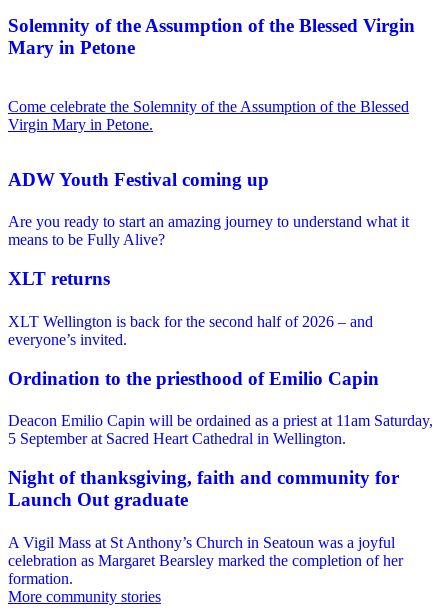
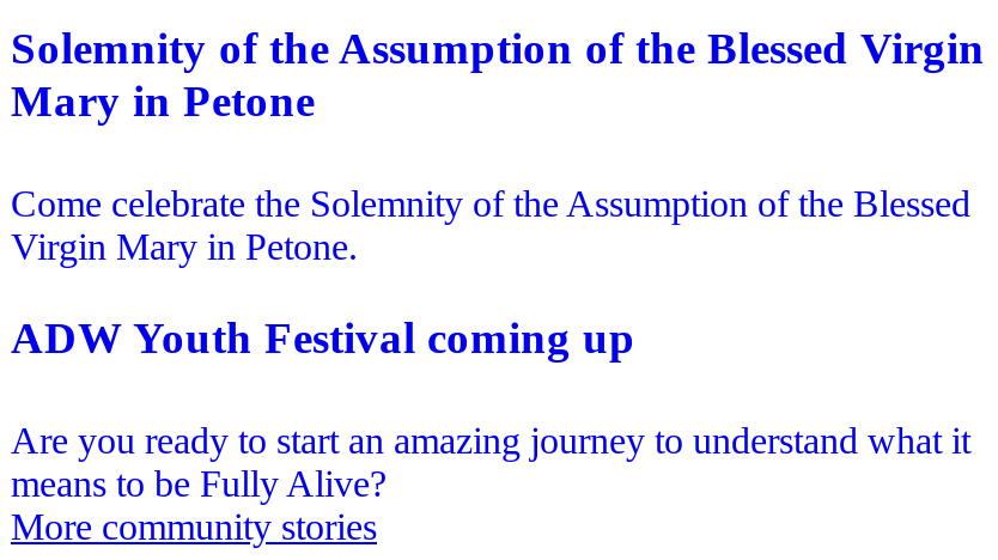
[8,268,433,587] XLT returns | XLT Wellington is back for the second half of 2026 – and | everyone’s invited. | Ordination to the priesthood of Emilio Capin | Deacon Emilio Capin will be ordained as a priest at 11am Saturday, | 5 September at Sacred Heart Cathedral in Wellington. | Night of thanksgiving, faith and community for | Launch Out graduate | A Vigil Mass at St Anthony’s Church in Seatoun was a joyful | celebration as Margaret Bearsley marked the completion of her | formation. -> none

